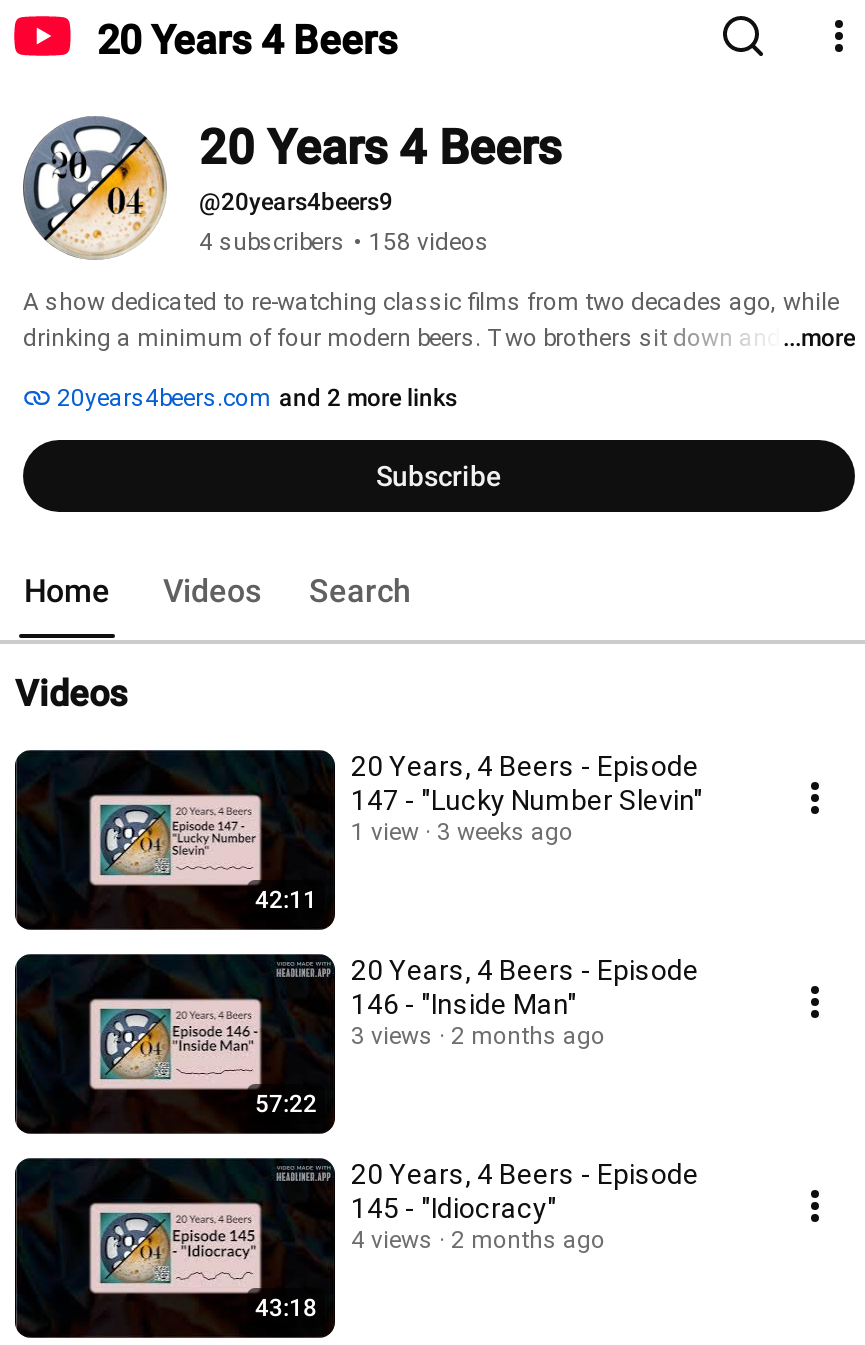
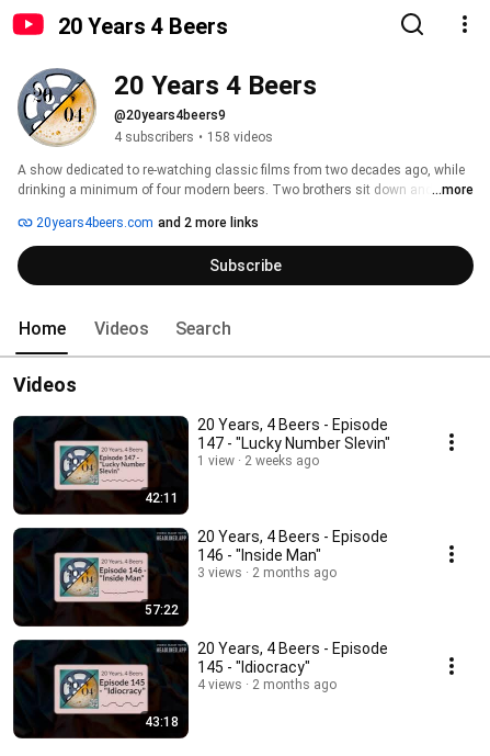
[351,818,573,846] 1 view 3 weeks ago -> [197,453,319,469] 1 view 2 weeks ago

